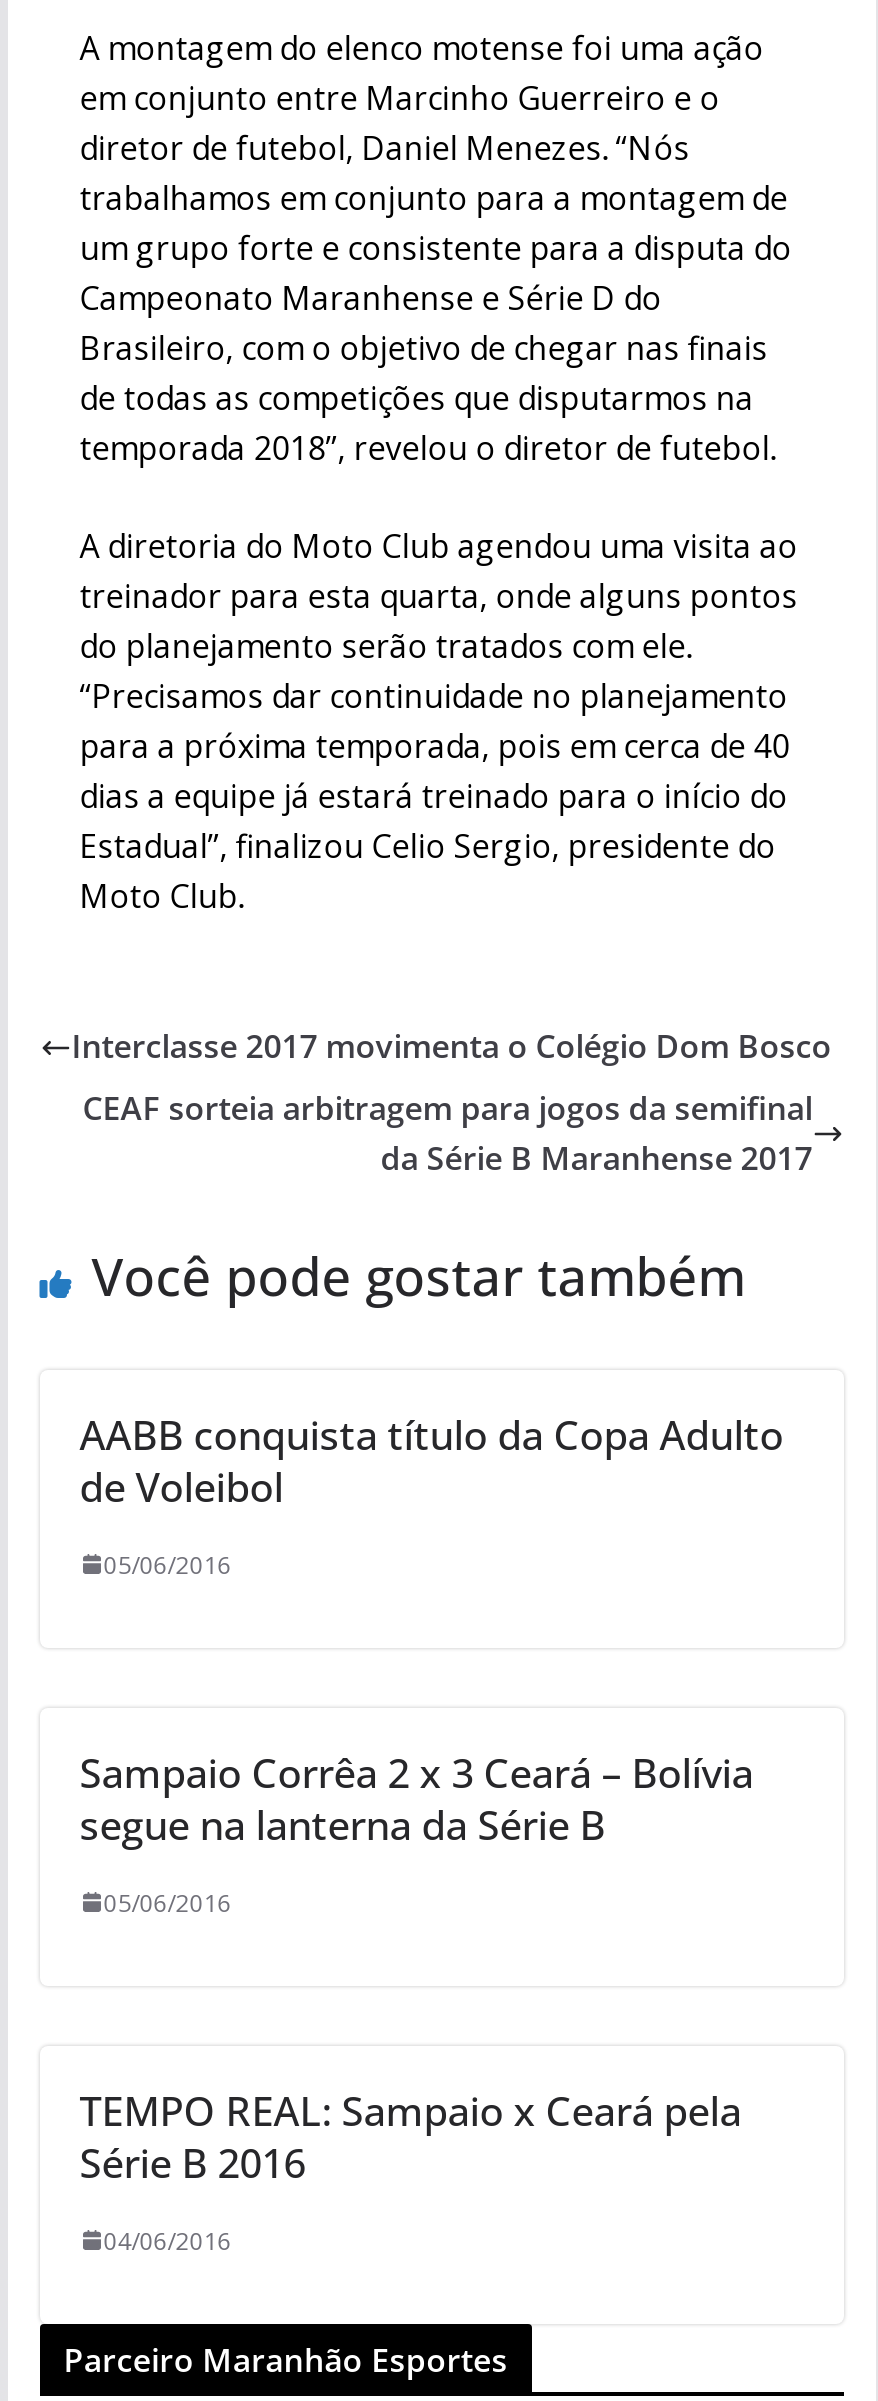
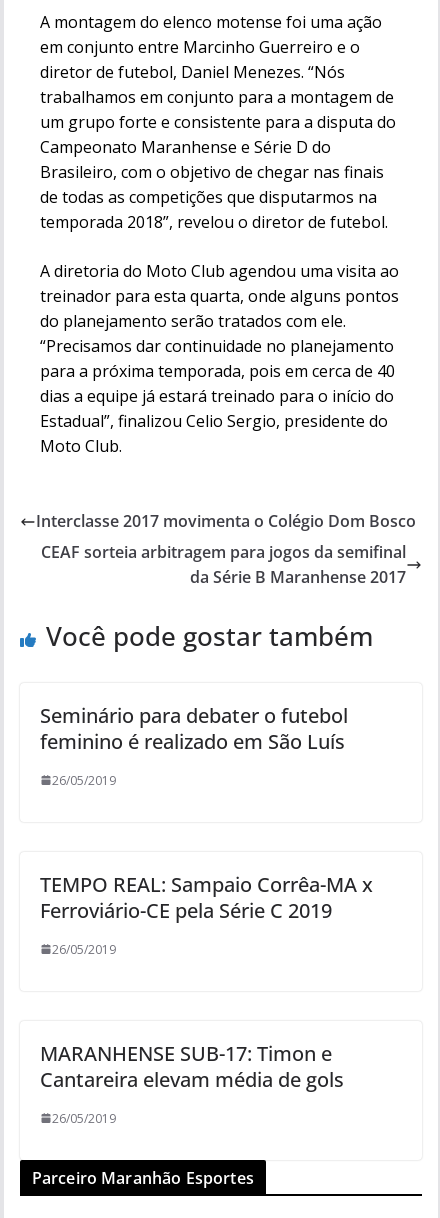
[79,1407,783,1513] AABB conquista título da Copa Adulto | de Voleibol -> [40,701,348,754] Seminário para debater o futebol | feminino é realizado em São Luís
[103,1547,231,1581] 05/06/2016 -> [52,771,116,788] 26/05/2019
[79,1745,753,1851] Sampaio Corrêa 2 x 3 Ceará – Bolívia | segue na lanterna da Série B -> [40,870,373,923] TEMPO REAL: Sampaio Corrêa-MA x | Ferroviário-CE pela Série C 2019
[103,1885,231,1919] 05/06/2016 -> [52,940,116,957] 26/05/2019
[79,2083,741,2189] TEMPO REAL: Sampaio x Ceará pela | Série B 2016 -> [40,1039,344,1092] MARANHENSE SUB-17: Timon e | Cantareira elevam média de gols
[103,2223,231,2257] 04/06/2016 -> [52,1109,116,1126] 26/05/2019

